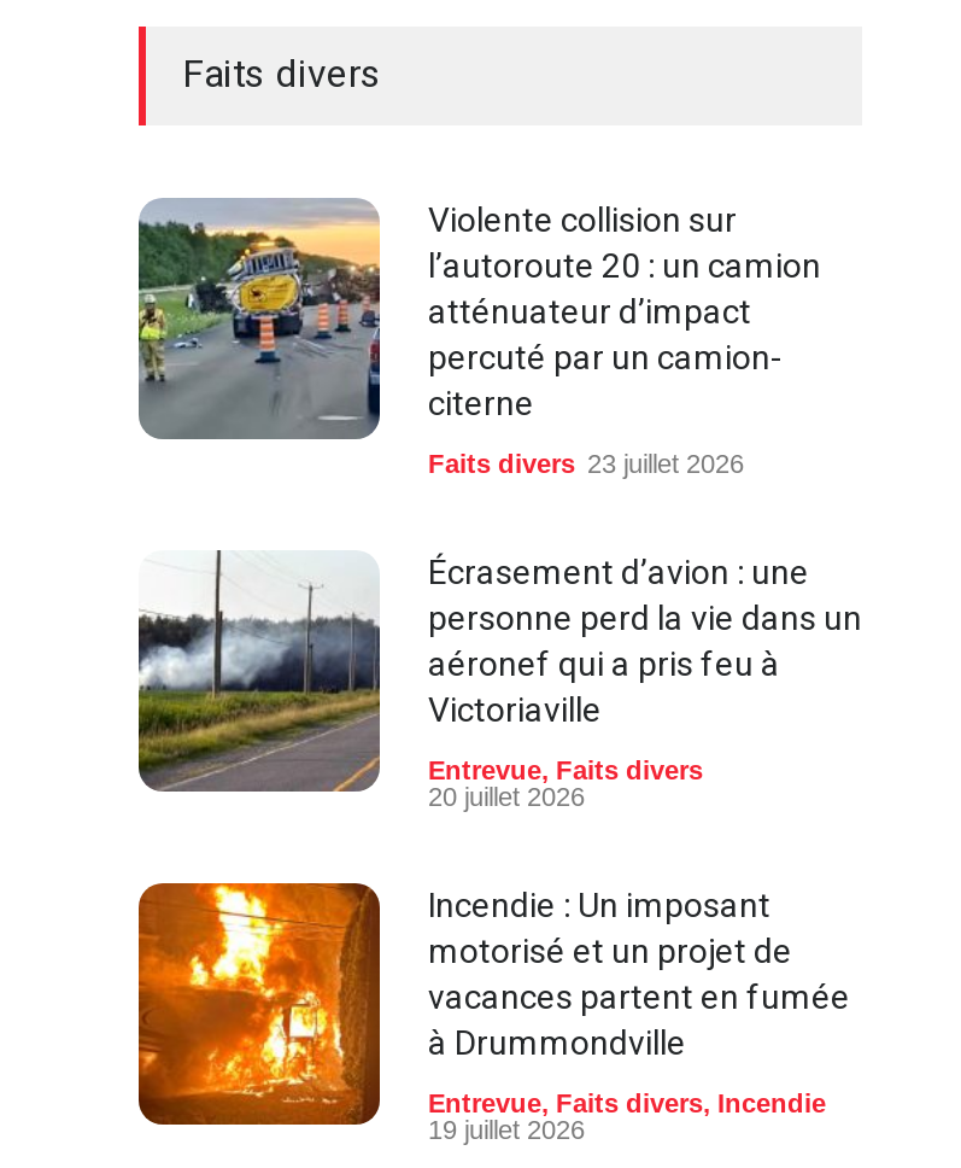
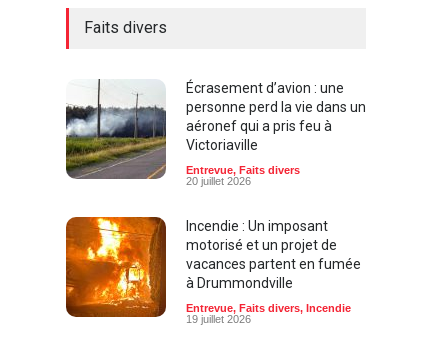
[136,198,821,479] [image] | Violente collision sur | l’autoroute 20 : un camion | atténuateur d’impact | percuté par un camion- | citerne | Faits divers 23 juillet 2026 -> none

